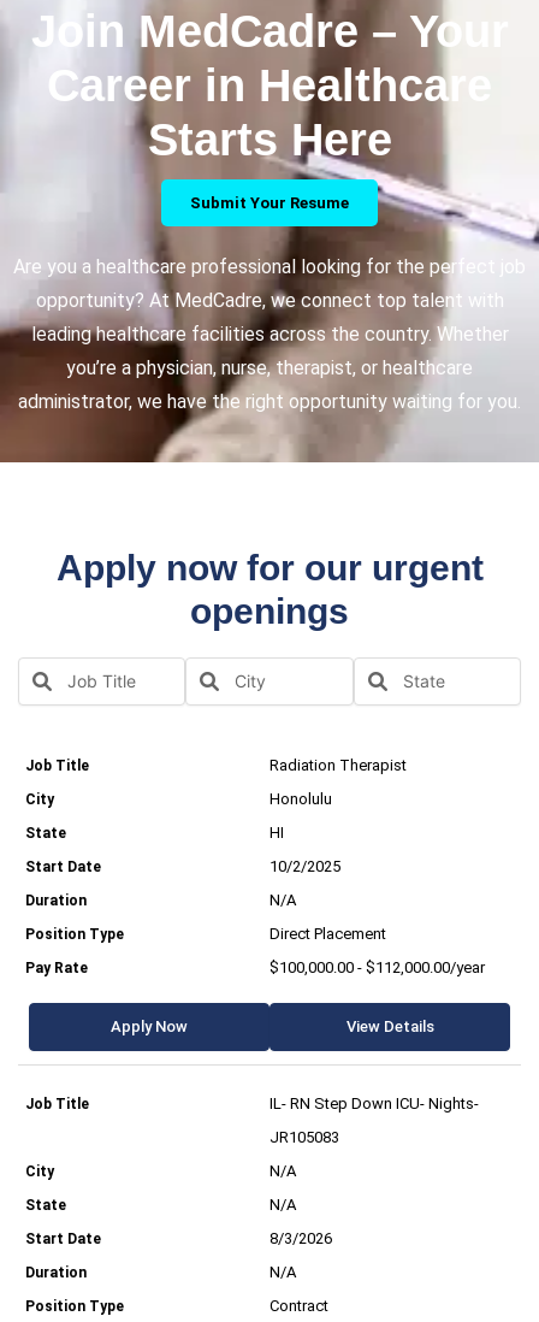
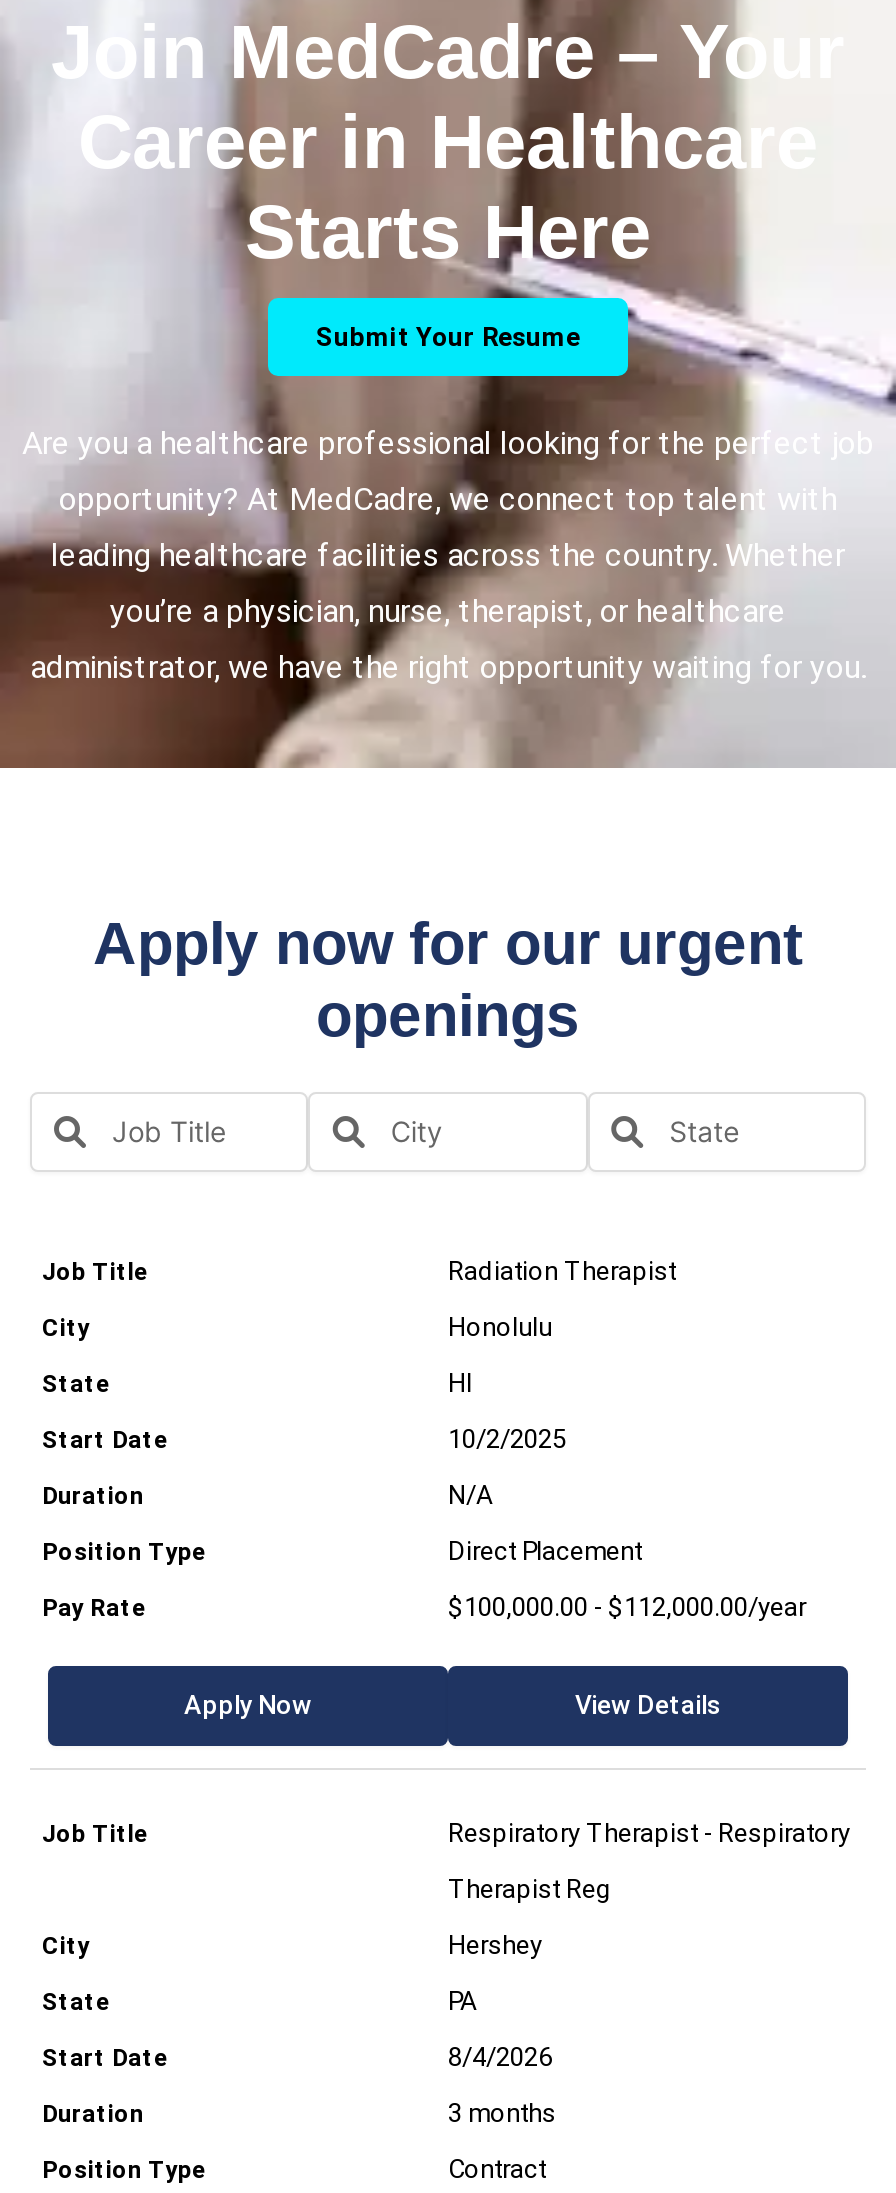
[269,1094,479,1112] IL- RN Step Down ICU- Nights- -> [448,1817,850,1847] Respiratory Therapist - Respiratory
[269,1128,339,1146] JR105083 -> [448,1873,612,1903] Therapist Reg
[269,1161,296,1179] N/A -> [448,1929,542,1959] Hershey
[269,1195,296,1213] N/A -> [448,1985,476,2015] PA
[269,1229,332,1247] 8/3/2026 -> [448,2041,552,2071] 8/4/2026
[269,1263,296,1281] N/A -> [448,2097,556,2127] 3 months

